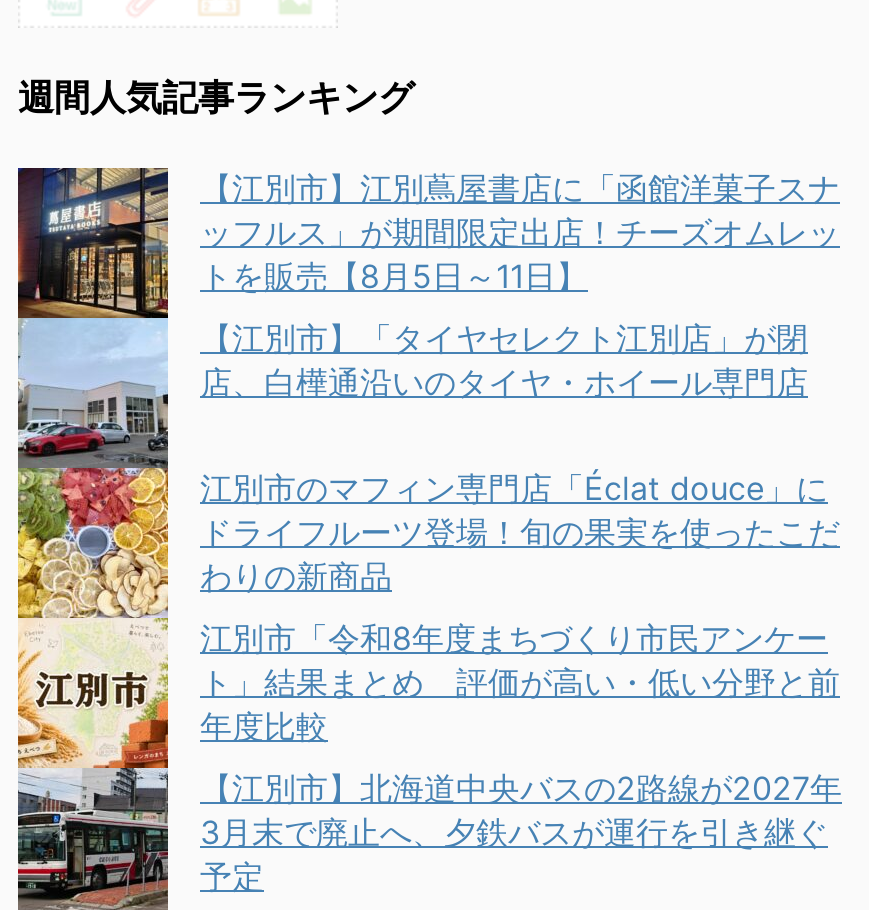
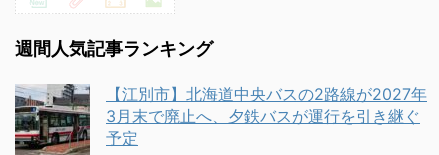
[16,166,840,770] [image] | 【江別市】江別蔦屋書店に「函館洋菓子スナ | ッフルス」が期間限定出店！チーズオムレッ | トを販売【8月5日～11日】 | 【江別市】「タイヤセレクト江別店」が閉 | 店、白樺通沿いのタイヤ・ホイール専門店 | 江別市のマフィン専門店「Éclat douce」に | ドライフルーツ登場！旬の果実を使ったこだ | わりの新商品 | 江別市「令和8年度まちづくり市民アンケー | ト」結果まとめ 評価が高い・低い分野と前 | 年度比較 -> none

